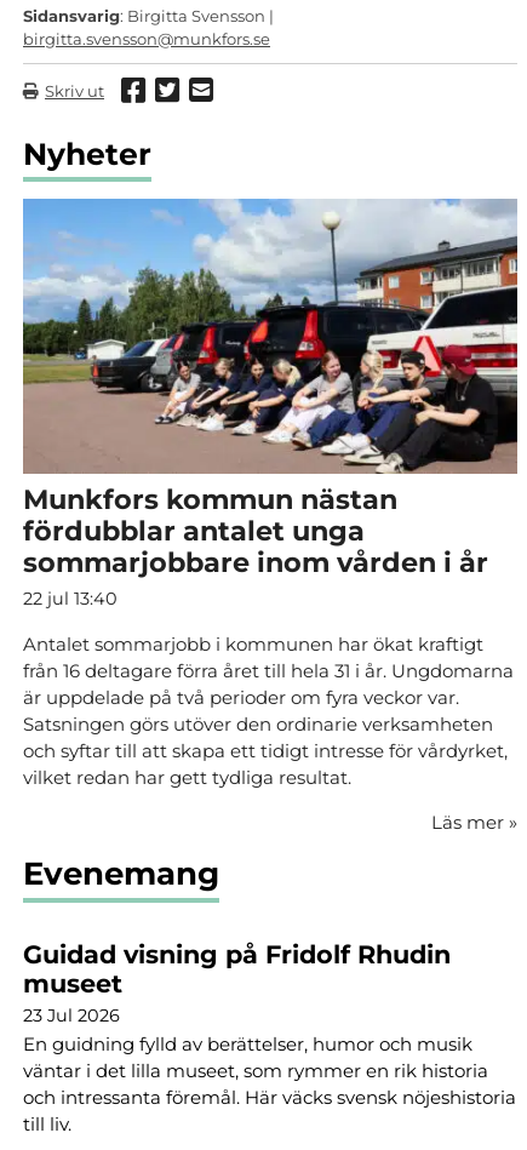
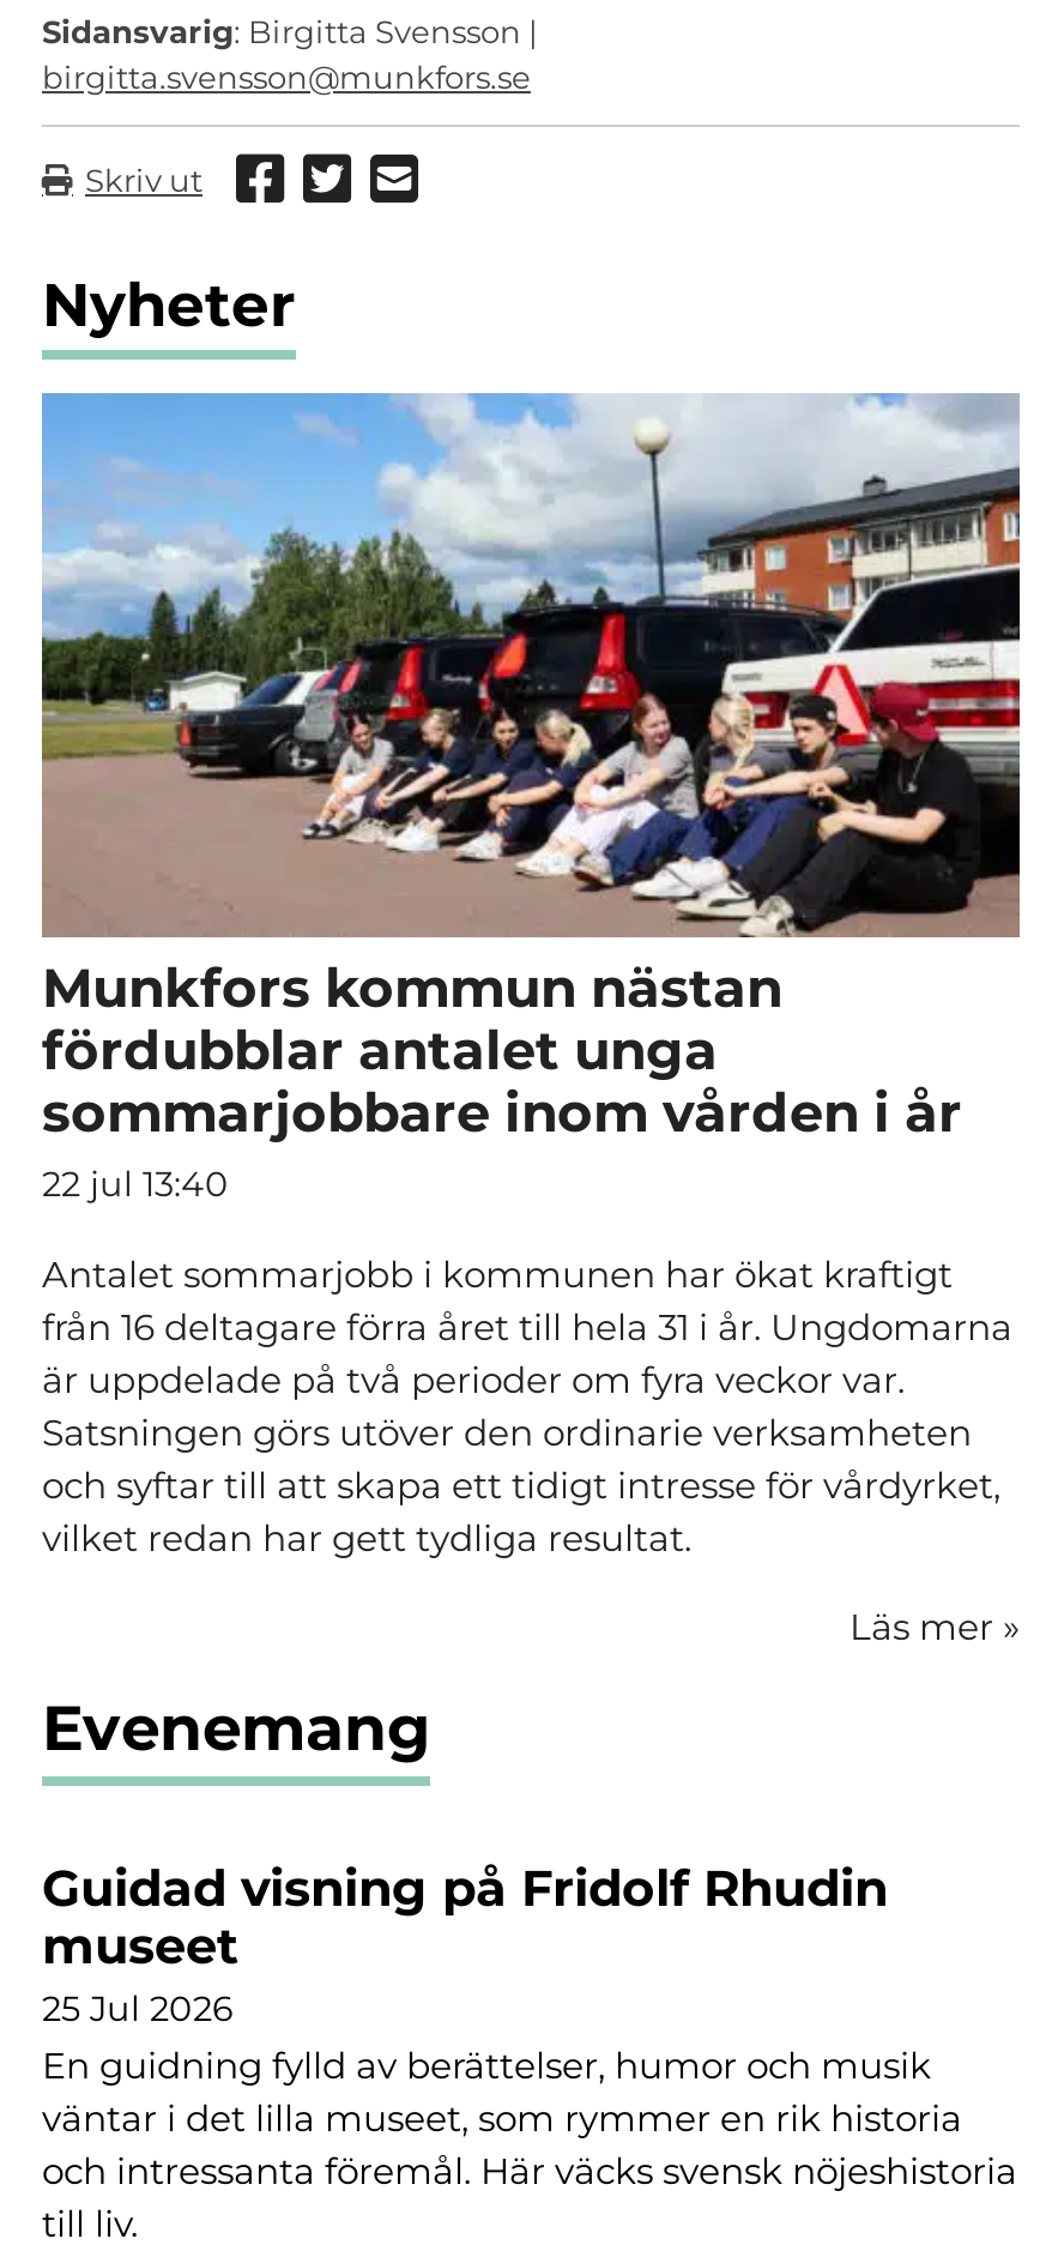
[23,1005,120,1027] 23 Jul 2026 -> [42,1988,234,2031] 25 Jul 2026

